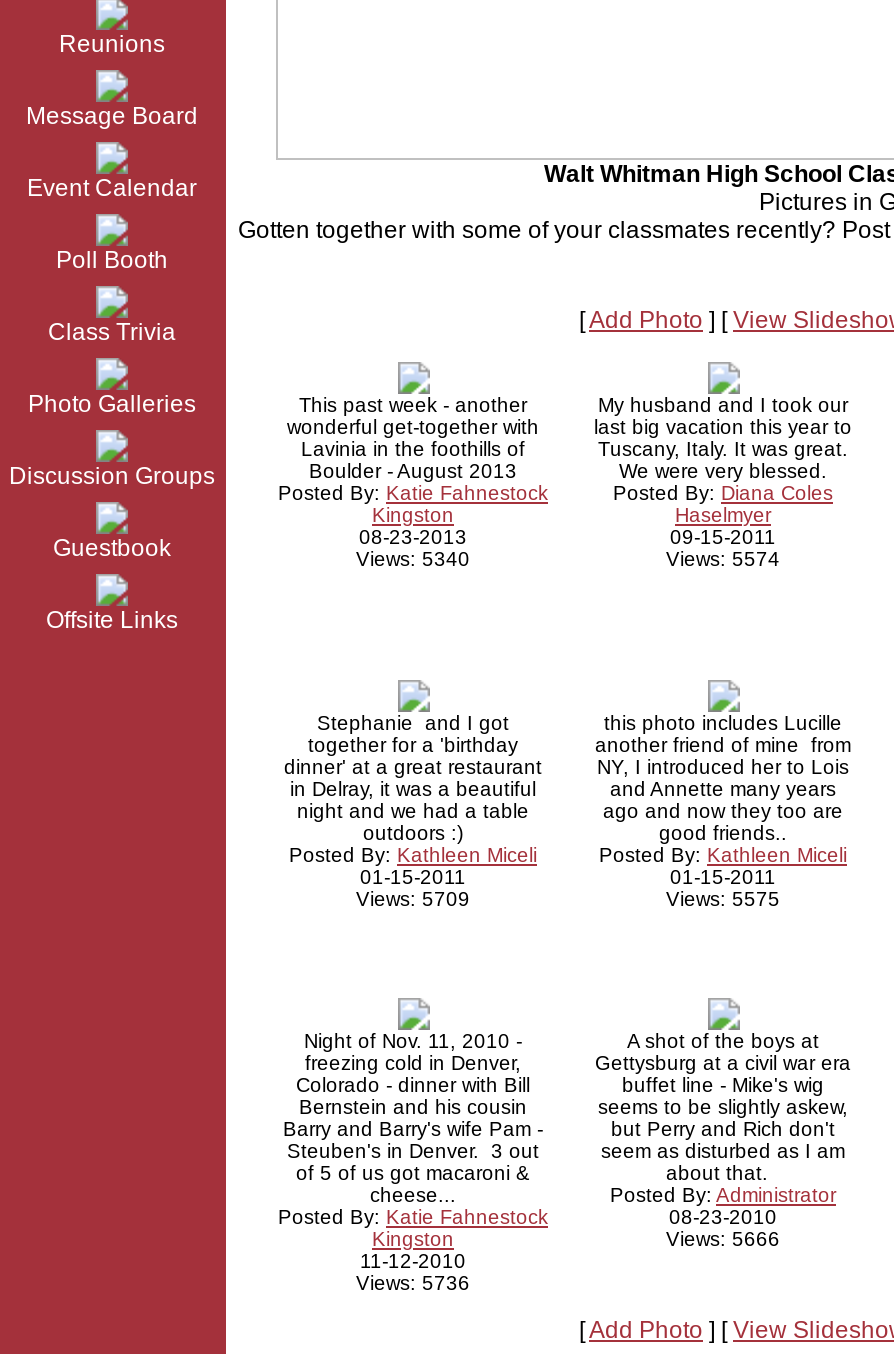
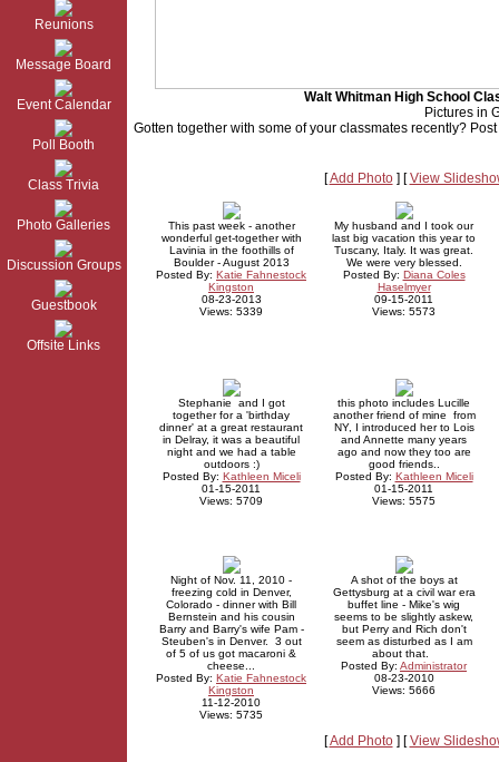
[356,548,470,570] Views: 5340 -> [199,305,263,317] Views: 5339
[666,548,780,570] Views: 5574 -> [372,305,436,317] Views: 5573
[356,1272,470,1294] Views: 5736 -> [199,709,263,721] Views: 5735

